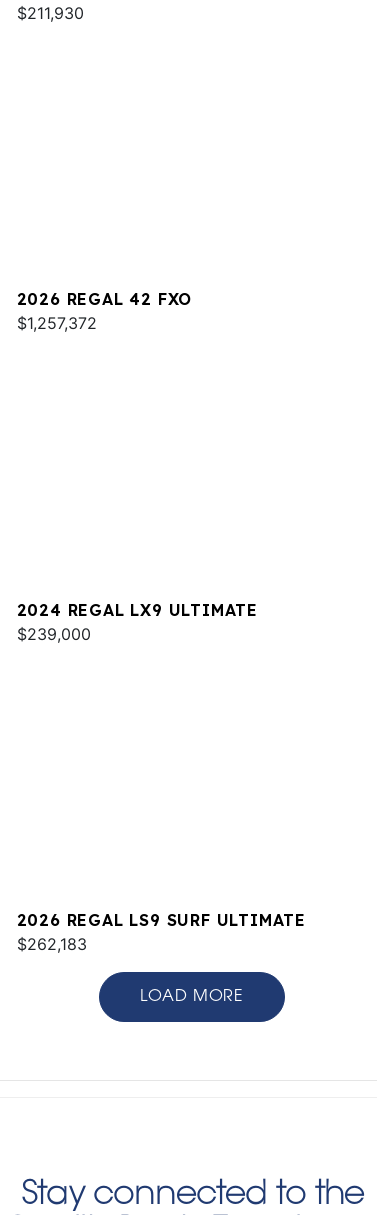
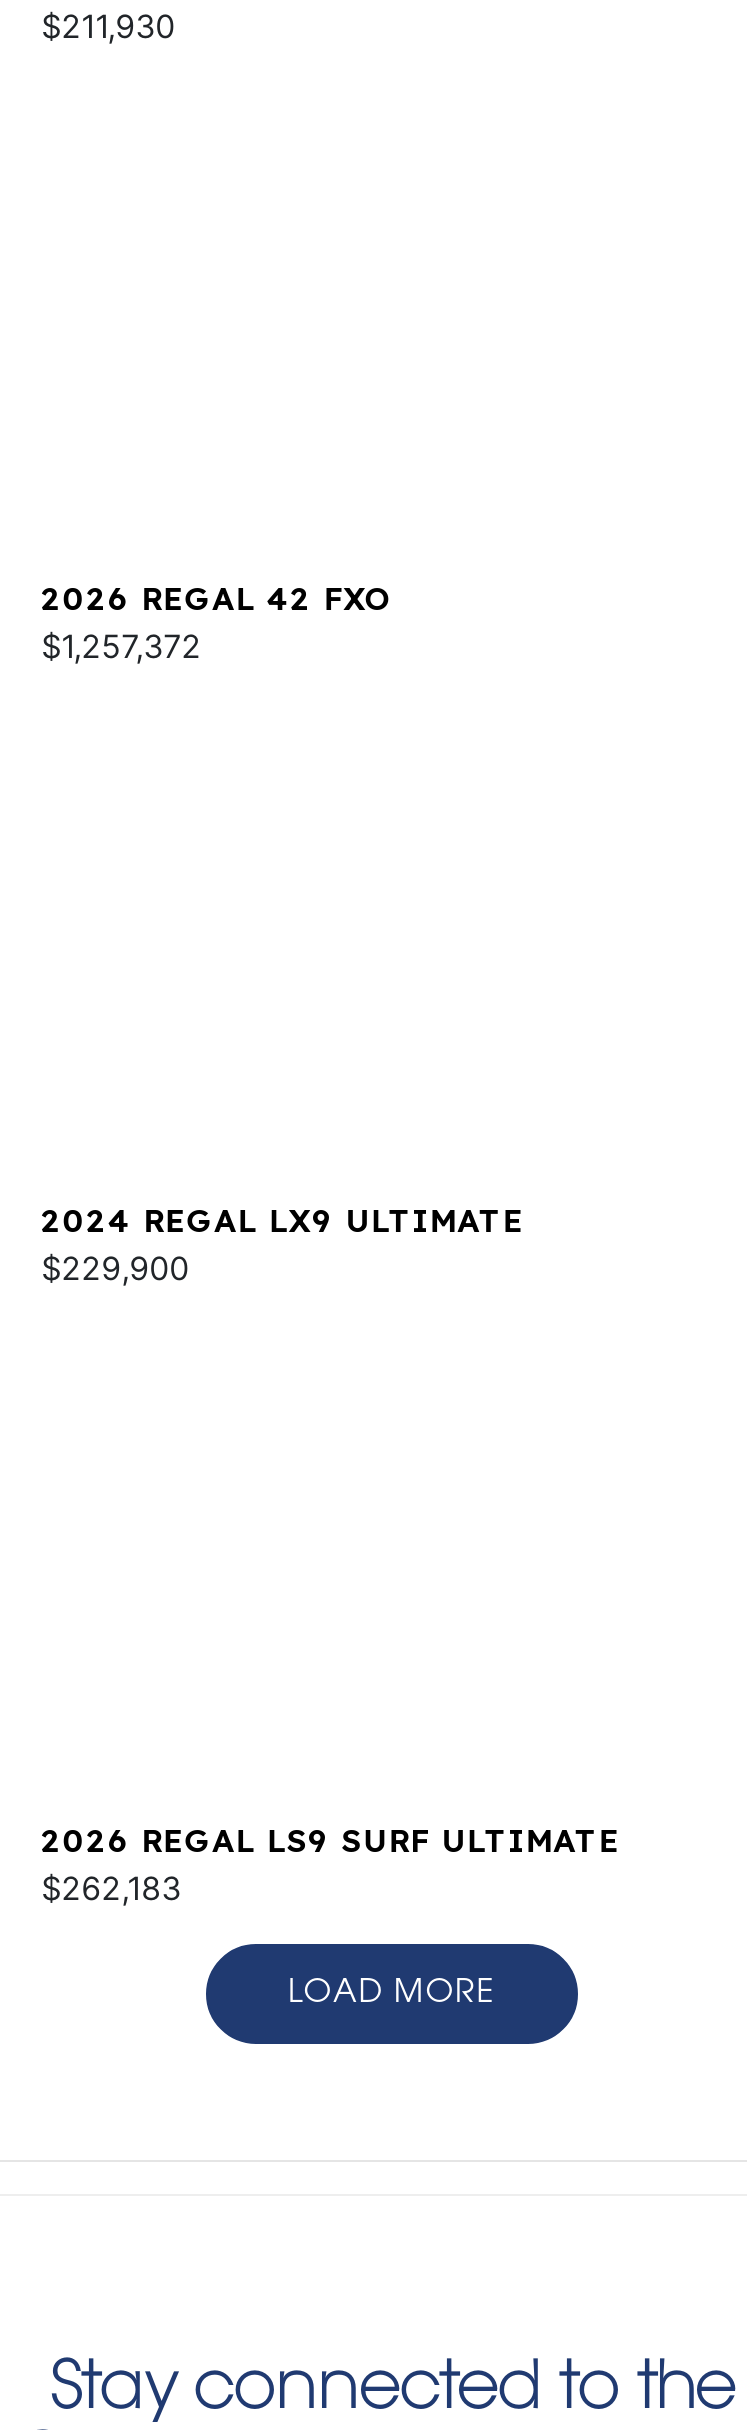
[17,624,91,644] $239,000 -> [41,1248,189,1288] $229,900

